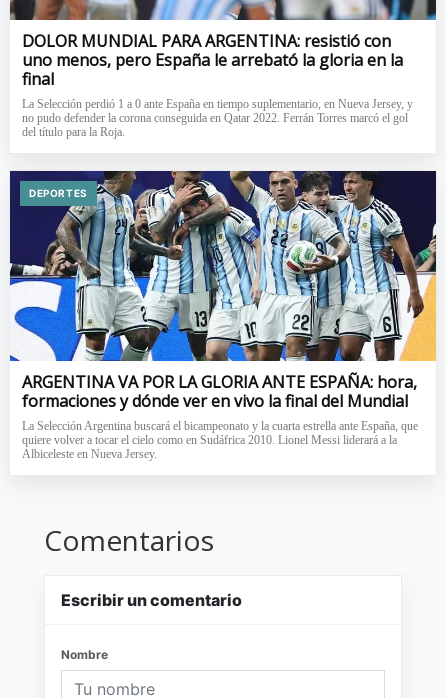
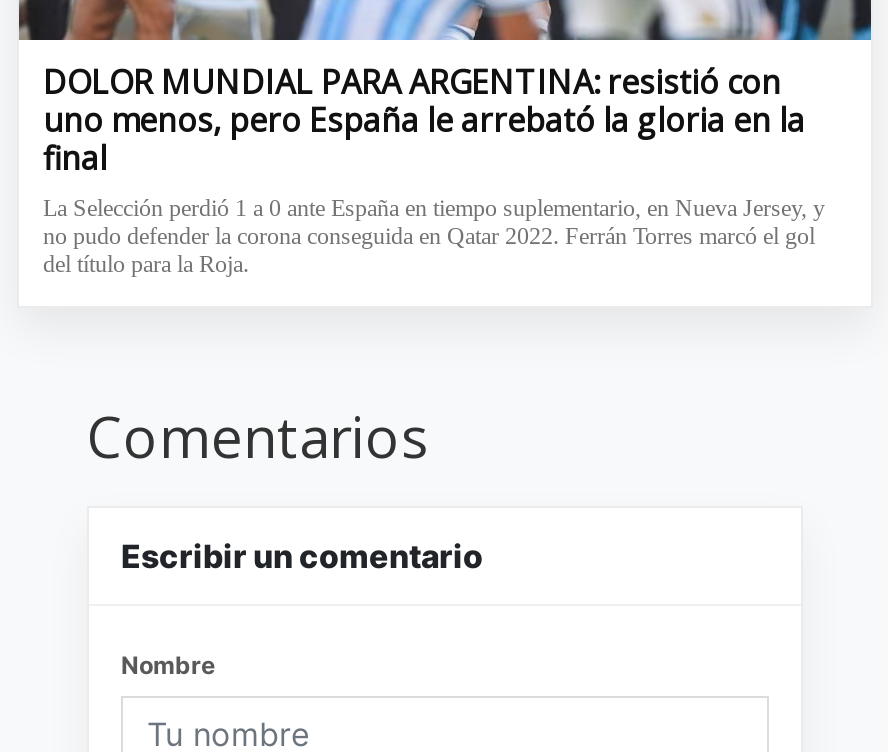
[9,170,437,362] [image] | DEPORTES -> none
[22,371,418,461] ARGENTINA VA POR LA GLORIA ANTE ESPAÑA: hora, | formaciones y dónde ver en vivo la final del Mundial | La Selección Argentina buscará el bicampeonato y la cuarta estrella ante España, que | quiere volver a tocar el cielo como en Sudáfrica 2010. Lionel Messi liderará a la | Albiceleste en Nueva Jersey. -> none

